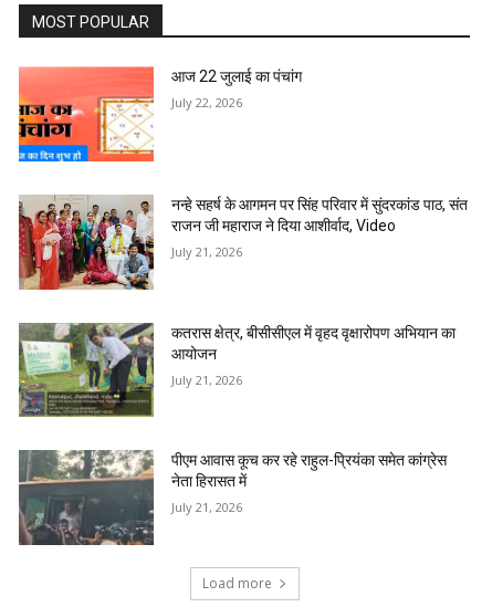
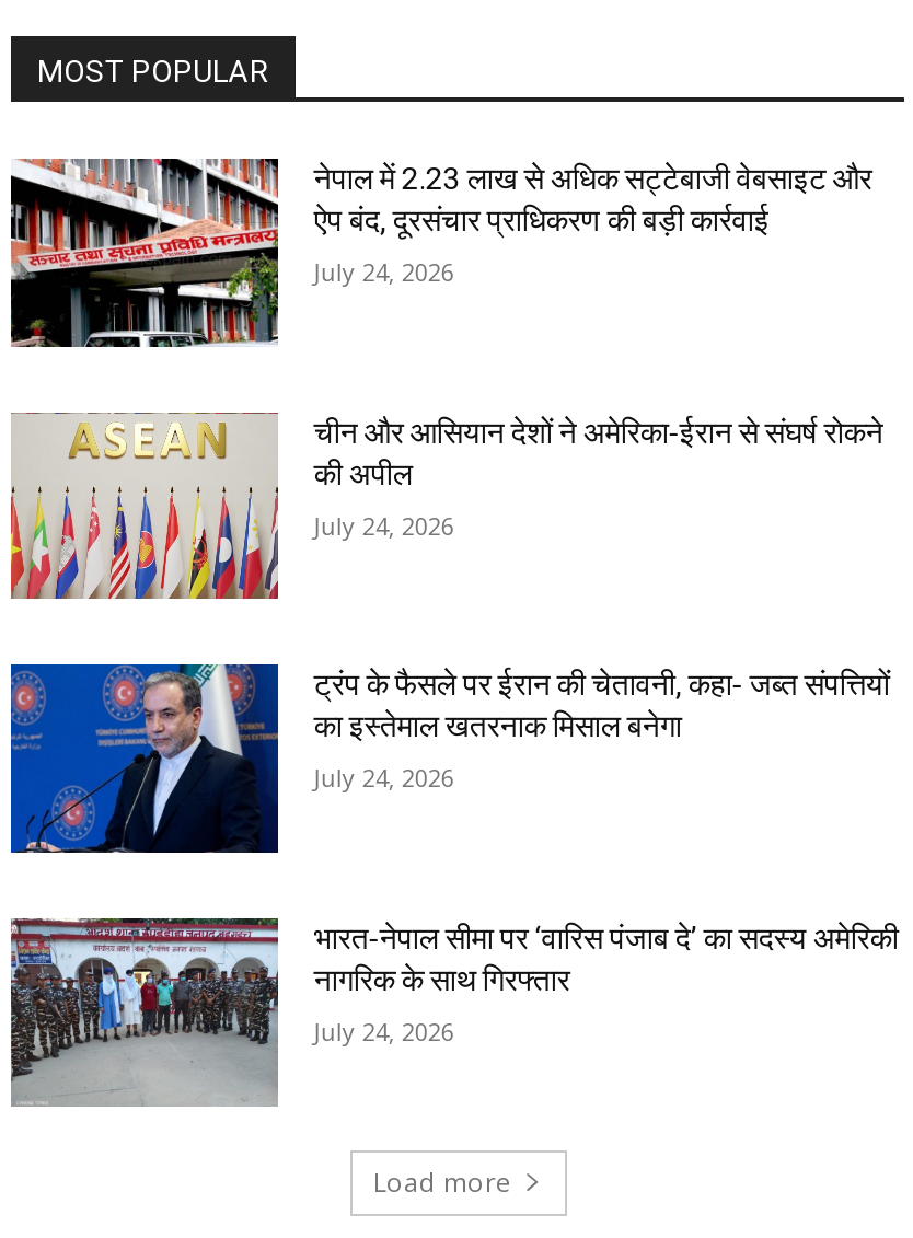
[18,66,302,163] [image] | आज 22 जुलाई का पंचांग -> [9,157,872,349] [image] | नेपाल में 2.23 लाख से अधिक सट्टेबाजी वेबसाइट और | ऐप बंद, दूरसंचार प्राधिकरण की बड़ी कार्रवाई
[172,94,243,111] July 22, 2026 -> [314,256,454,289] July 24, 2026
[18,196,468,291] [image] | नन्हे सहर्ष के आगमन पर सिंह परिवार में सुंदरकांड पाठ, संत | राजन जी महाराज ने दिया आशीर्वाद, Video -> [9,415,883,601] [image] | चीन और आसियान देशों ने अमेरिका-ईरान से संघर्ष रोकने | की अपील
[172,243,243,260] July 21, 2026 -> [314,509,454,542] July 24, 2026
[18,322,456,418] [image] | कतरास क्षेत्र, बीसीसीएल में वृहद वृक्षारोपण अभियान का | आयोजन -> [9,662,890,855] [image] | ट्रंप के फैसले पर ईरान की चेतावनी, कहा- जब्त संपत्तियों | का इस्तेमाल खतरनाक मिसाल बनेगा
[172,371,243,388] July 21, 2026 -> [314,762,454,795] July 24, 2026
[19,449,447,546] [image] | पीएम आवास कूच कर रहे राहुल-प्रियंका समेत कांग्रेस | नेता हिरासत में -> [11,916,899,1104] [image] | भारत-नेपाल सीमा पर ‘वारिस पंजाब दे’ का सदस्य अमेरिकी | नागरिक के साथ गिरफ्तार
[172,499,243,516] July 21, 2026 -> [314,1015,454,1048] July 24, 2026

